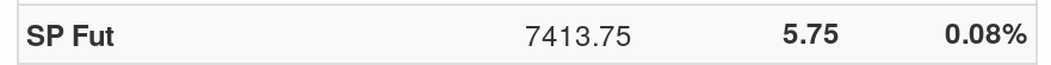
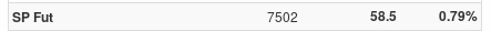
[525,12,632,52] 7413.75 -> [267,6,298,25] 7502
[783,10,840,52] 5.75 -> [370,5,397,25] 58.5
[945,10,1028,52] 0.08% -> [439,5,478,25] 0.79%

